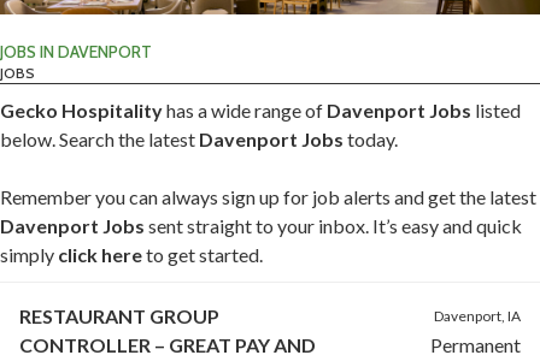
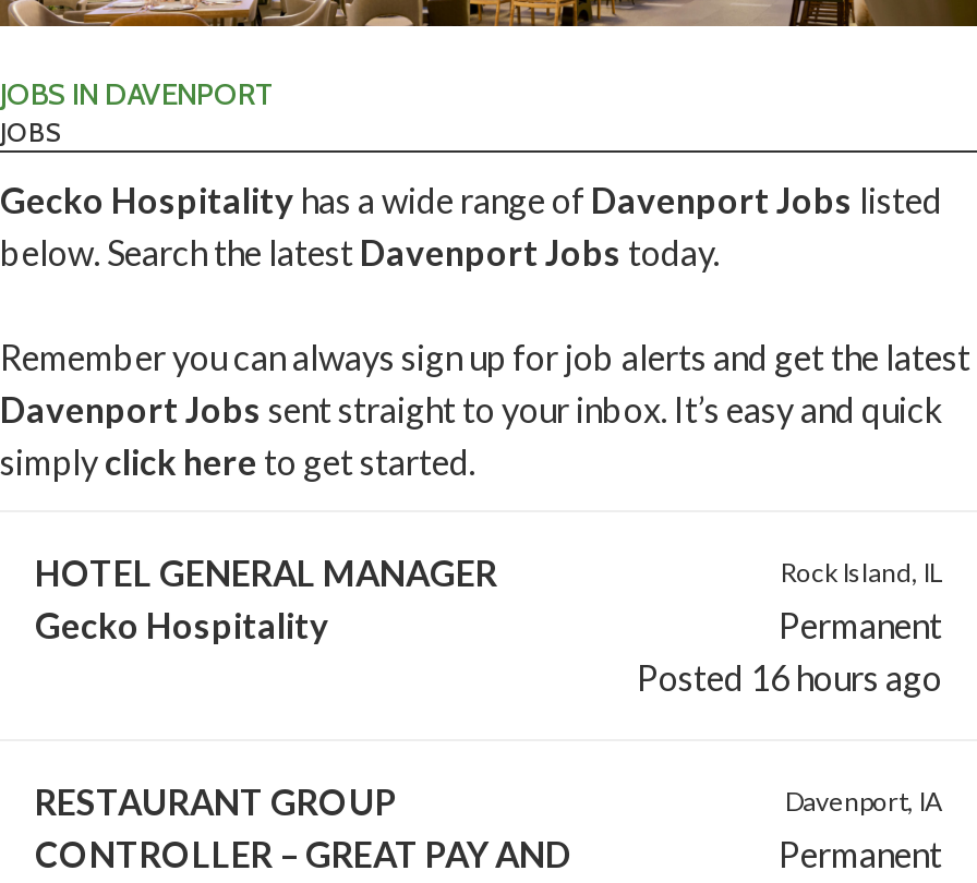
none -> [35,552,497,646] HOTEL GENERAL MANAGER | Gecko Hospitality
none -> [637,556,942,698] Rock Island, IL | Permanent | Posted 16 hours ago

